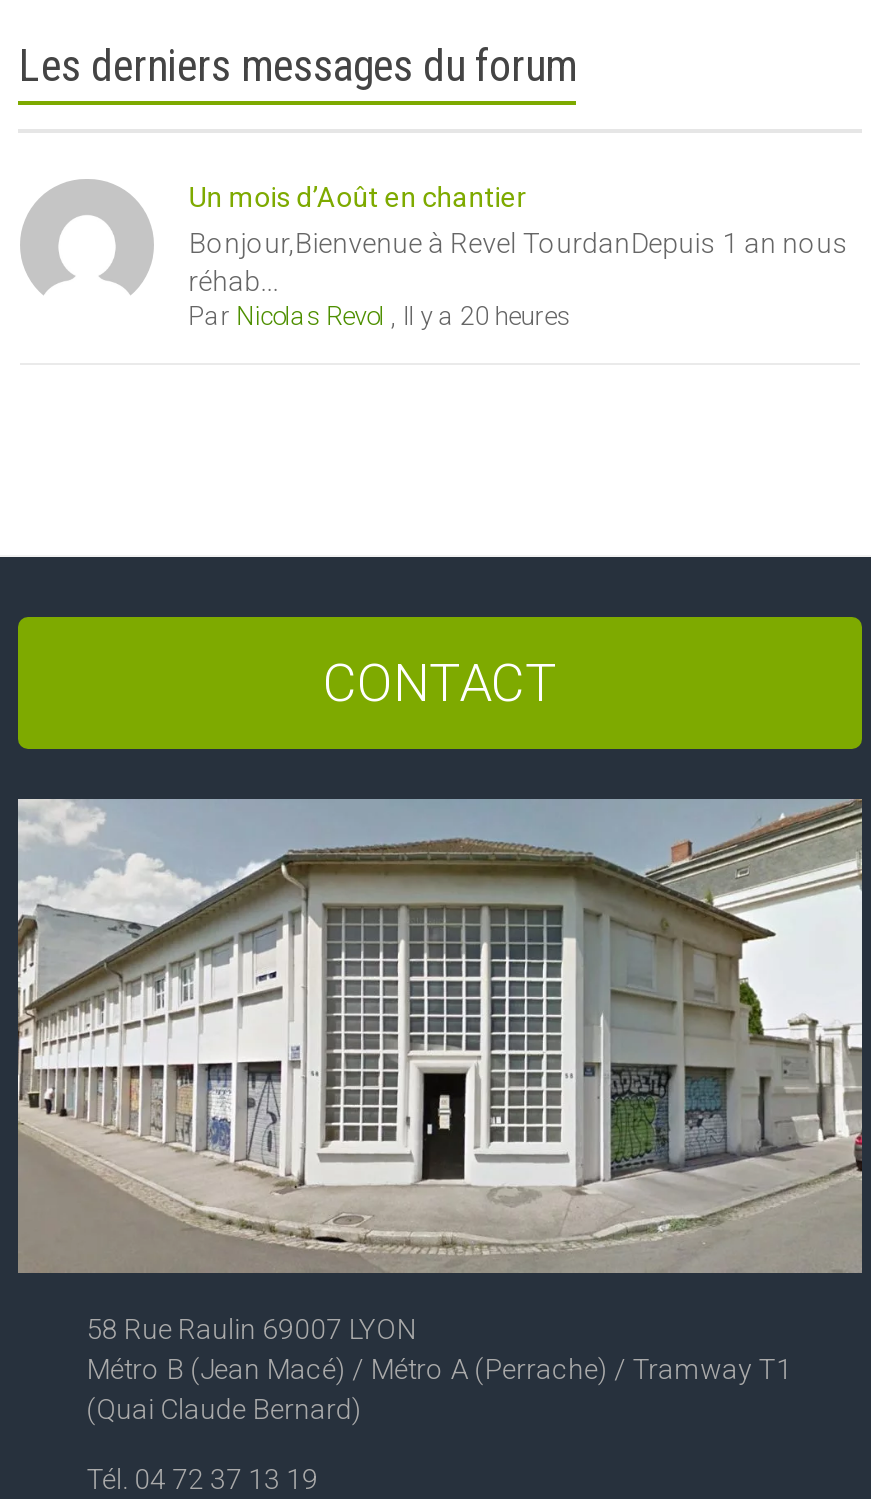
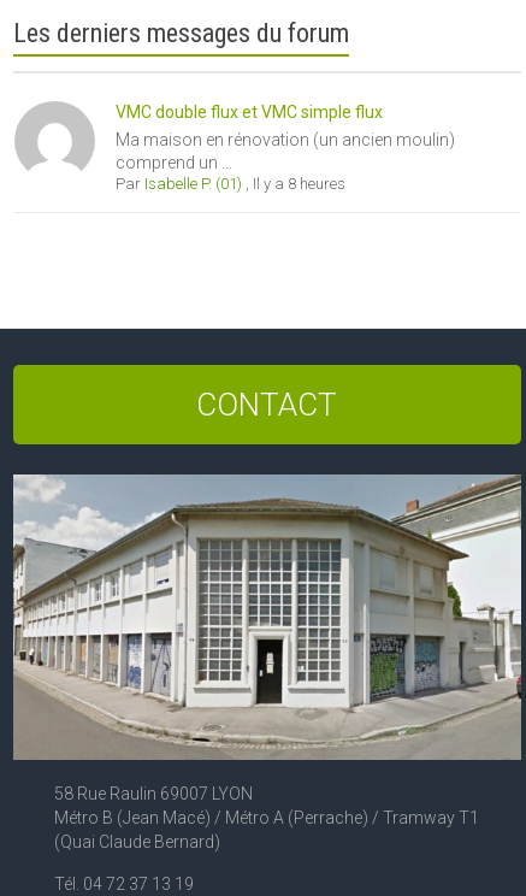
[189,181,849,331] Un mois d’Août en chantier | Bonjour,Bienvenue à Revel TourdanDepuis 1 an nous | réhab... | Par Nicolas Revol, Il y a 20 heures -> [116,102,455,192] VMC double flux et VMC simple flux | Ma maison en rénovation (un ancien moulin) | comprend un ... | Par Isabelle P. (01), Il y a 8 heures

